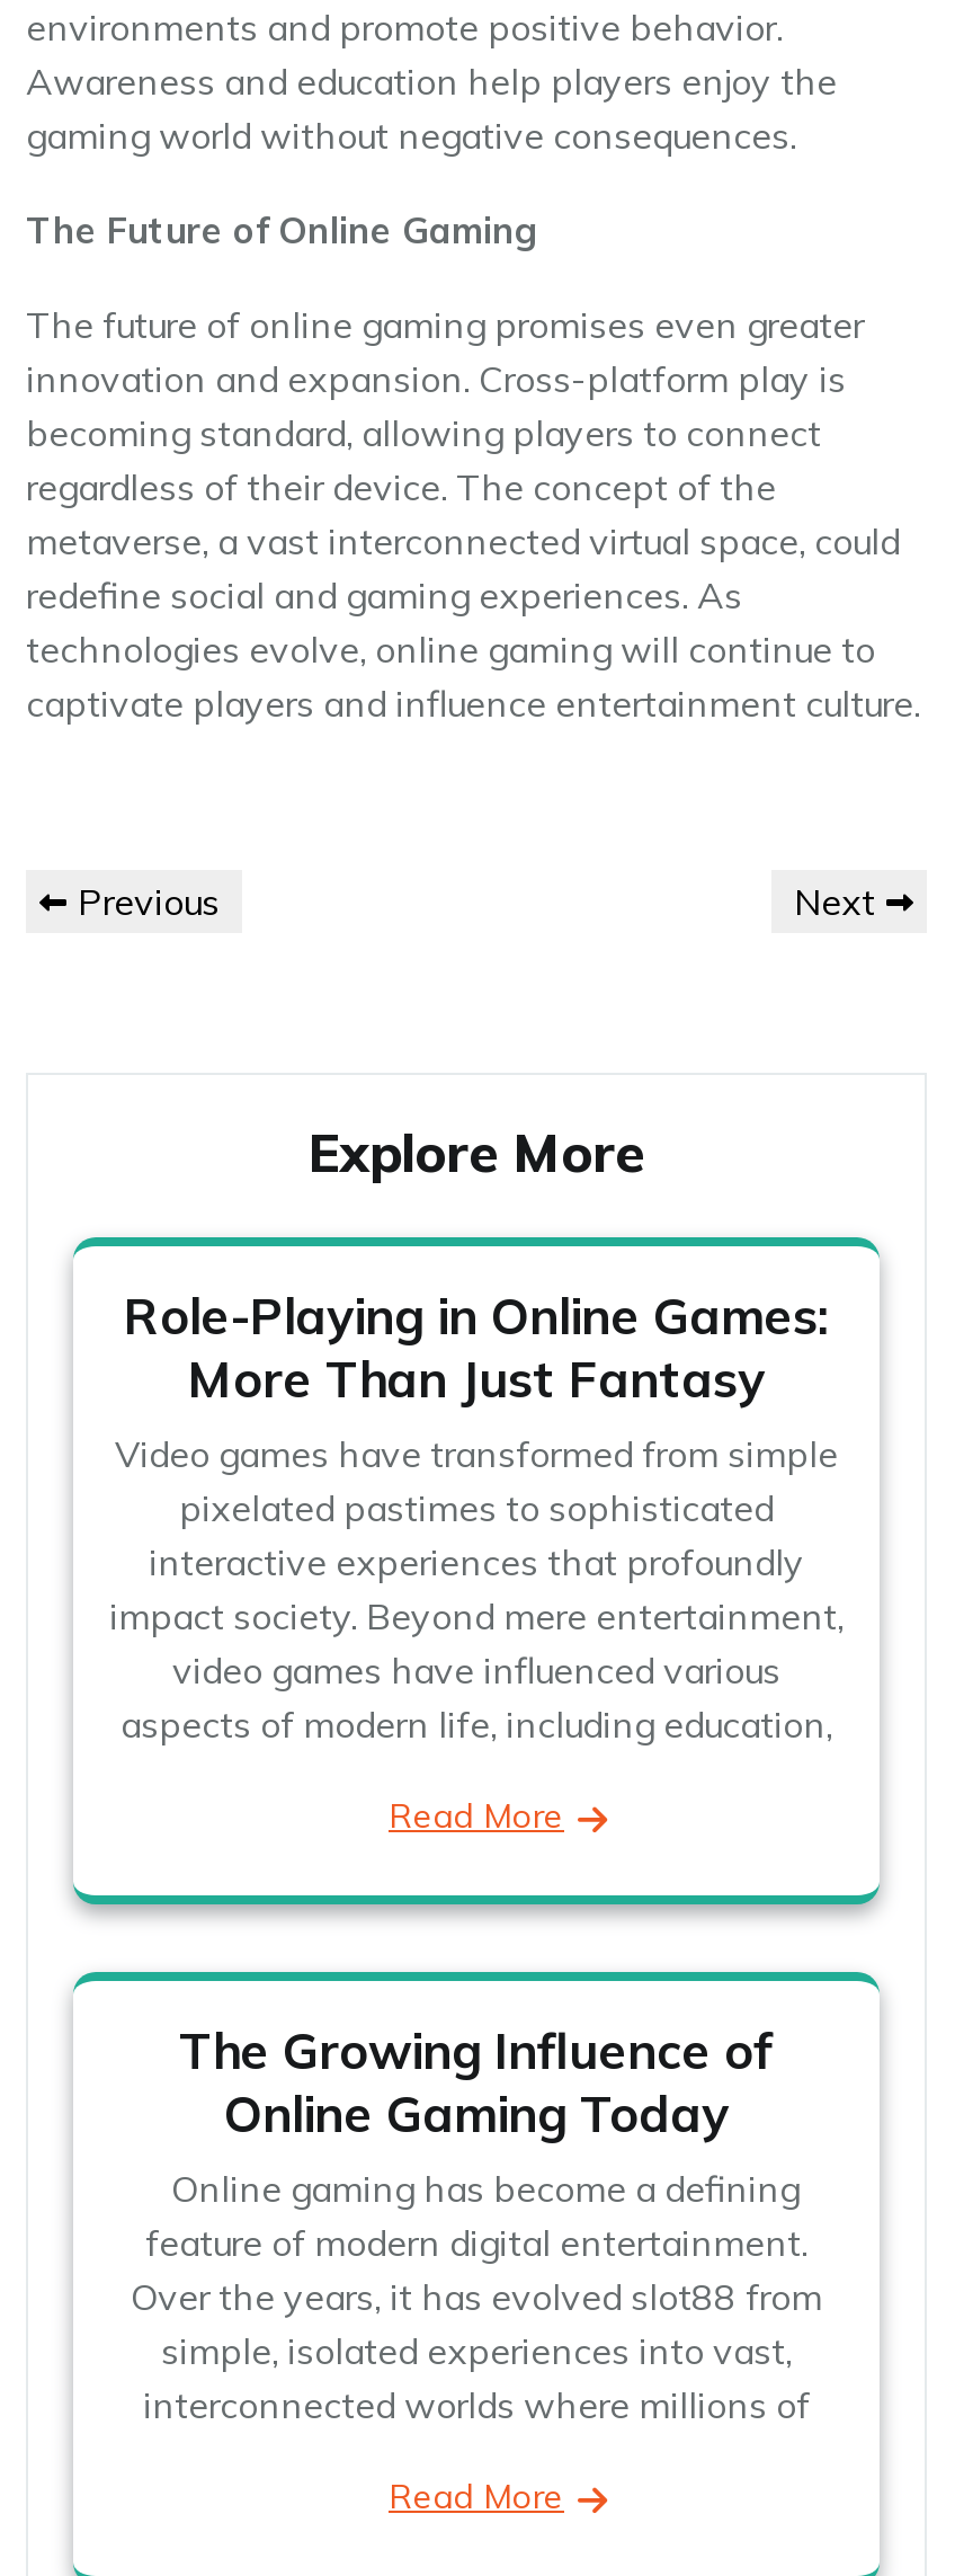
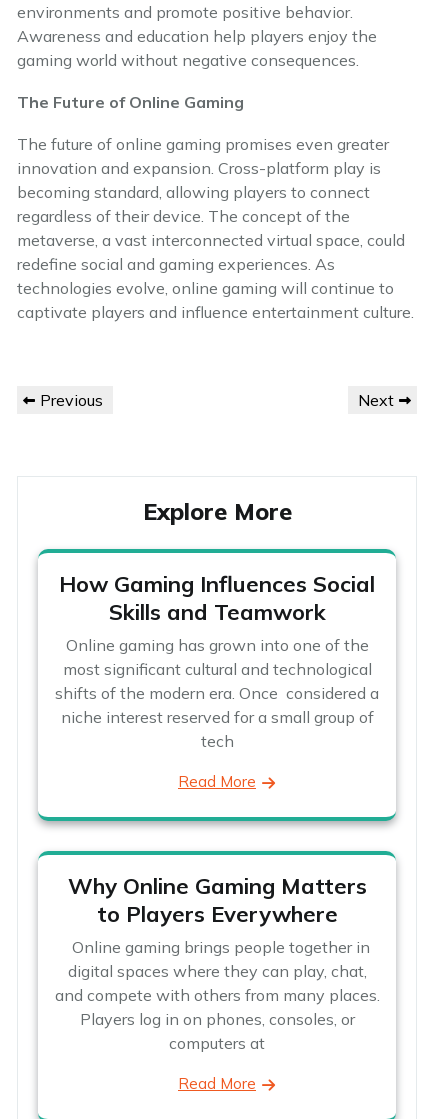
[109,1285,844,1747] Role-Playing in Online Games: | More Than Just Fantasy | Video games have transformed from simple | pixelated pastimes to sophisticated | interactive experiences that profoundly | impact society. Beyond mere entertainment, | video games have influenced various | aspects of modern life, including education, -> [55,570,379,751] How Gaming Influences Social | Skills and Teamwork | Online gaming has grown into one of the | most significant cultural and technological | shifts of the modern era. Once considered a | niche interest reserved for a small group of | tech
[131,2019,822,2427] The Growing Influence of | Online Gaming Today | Online gaming has become a defining | feature of modern digital entertainment. | Over the years, it has evolved slot88 from | simple, isolated experiences into vast, | interconnected worlds where millions of -> [54,872,379,1053] Why Online Gaming Matters | to Players Everywhere | Online gaming brings people together in | digital spaces where they can play, chat, | and compete with others from many places. | Players log in on phones, consoles, or | computers at

